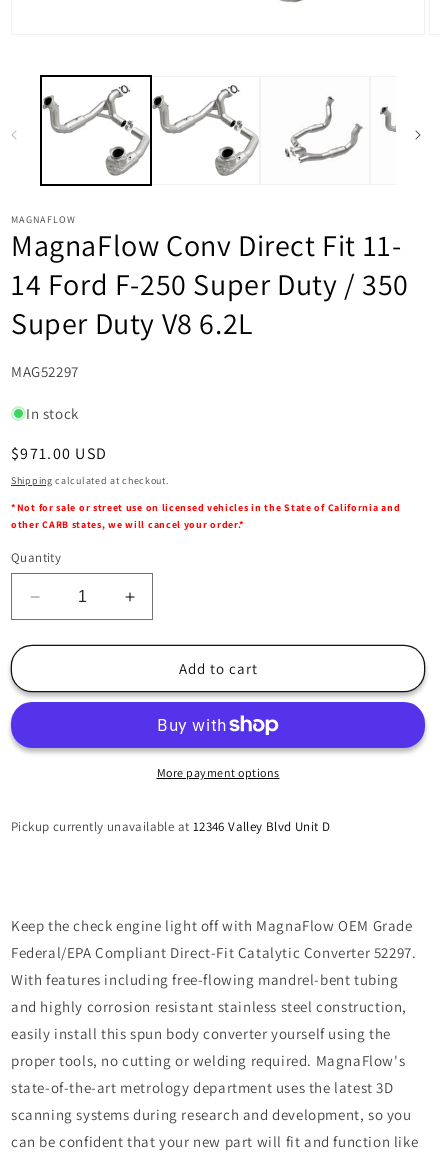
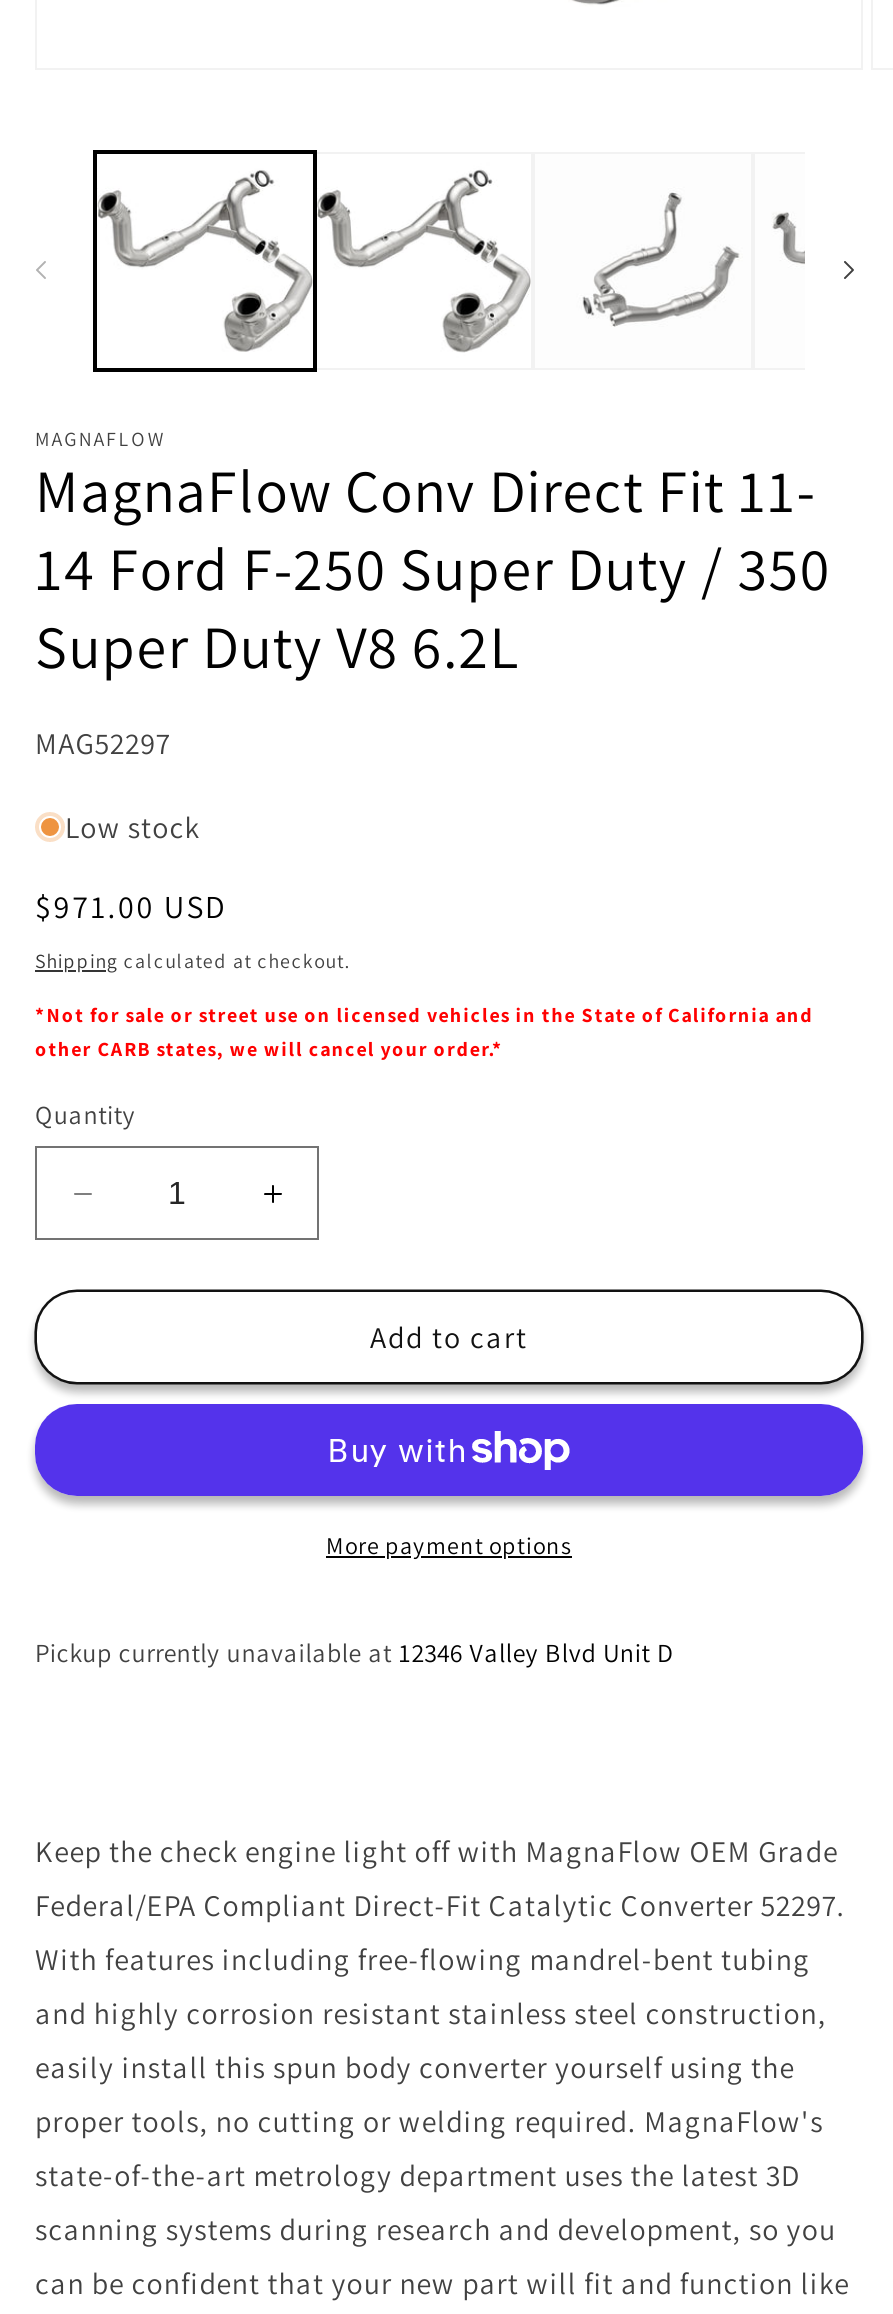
[26,404,79,423] In stock -> [65,808,200,846] Low stock

